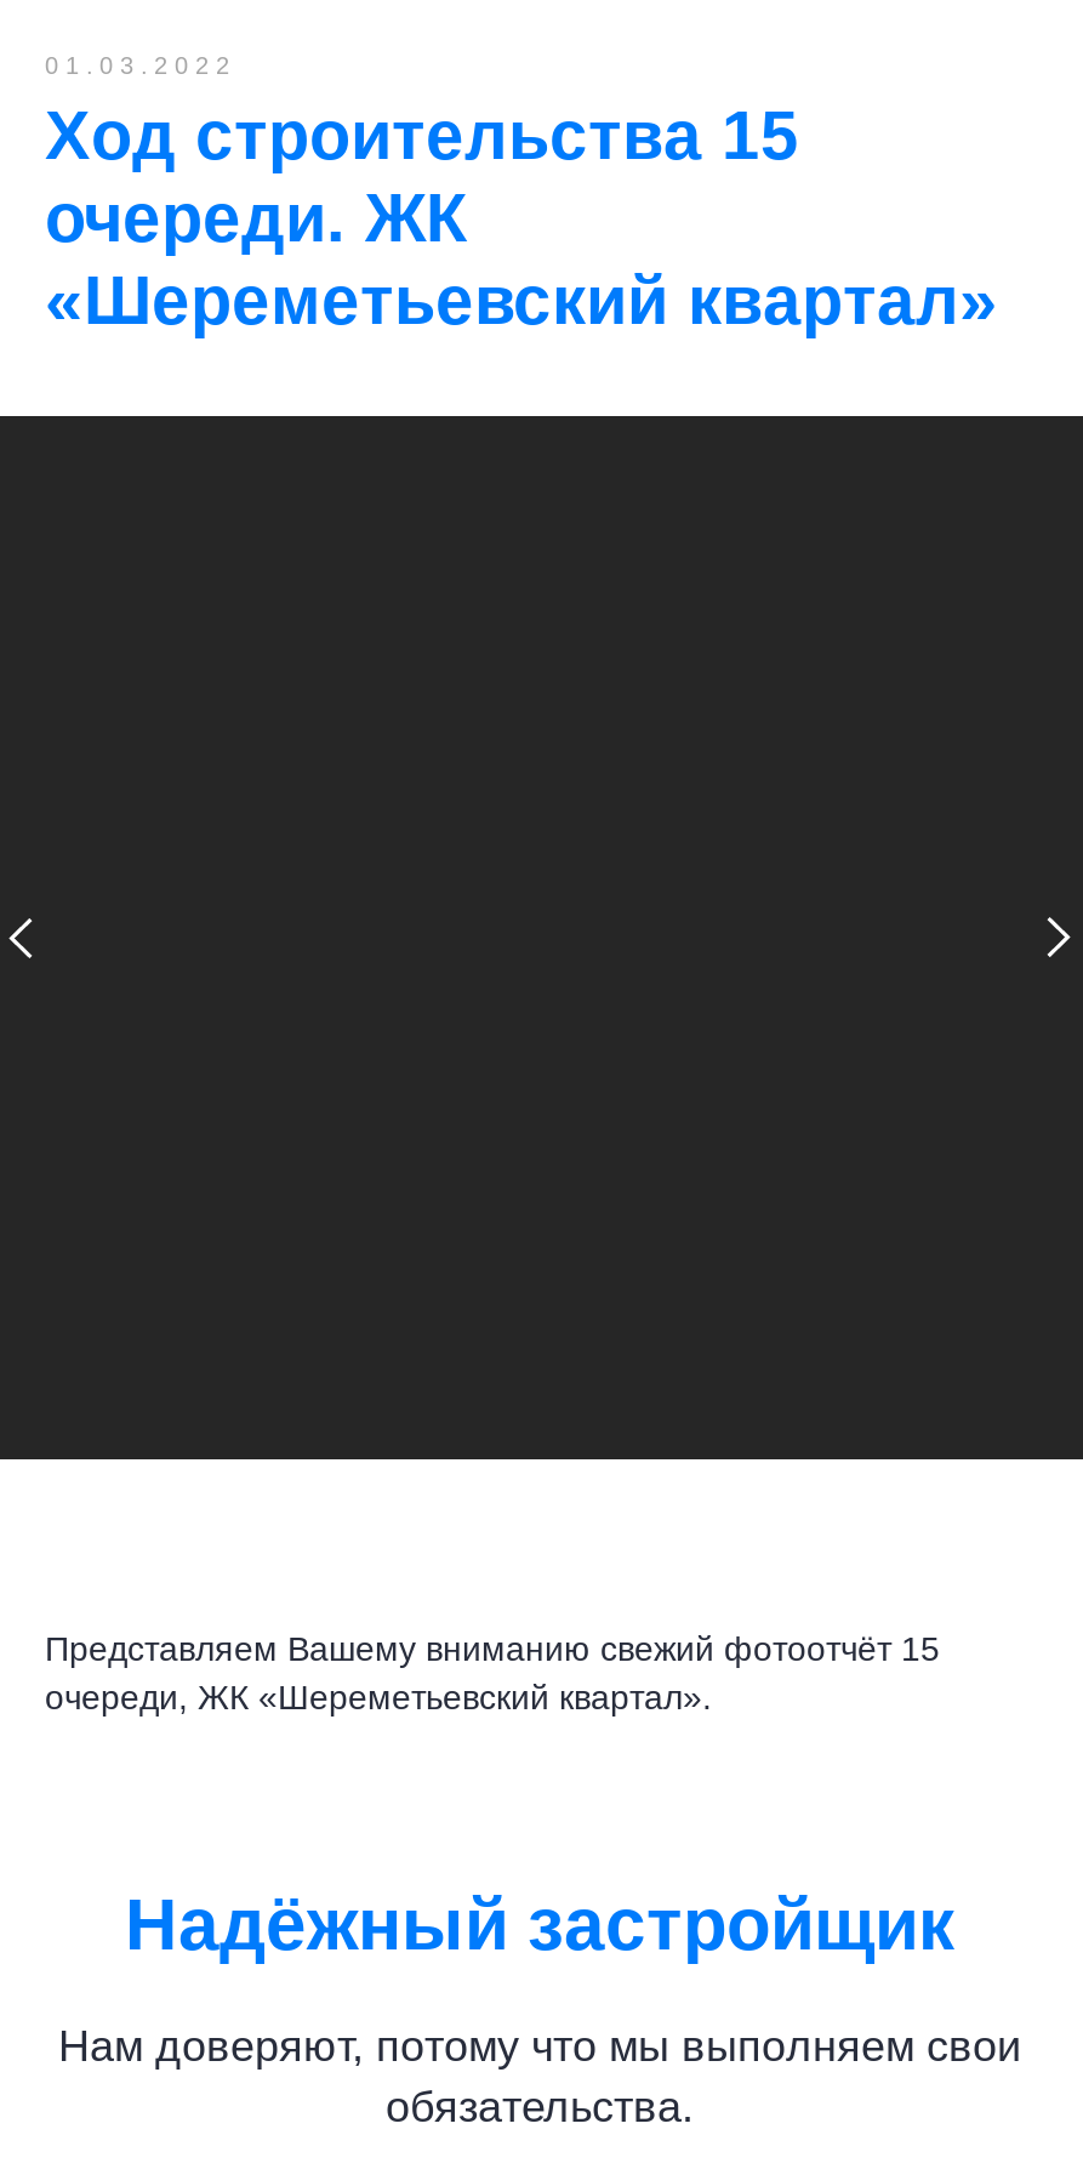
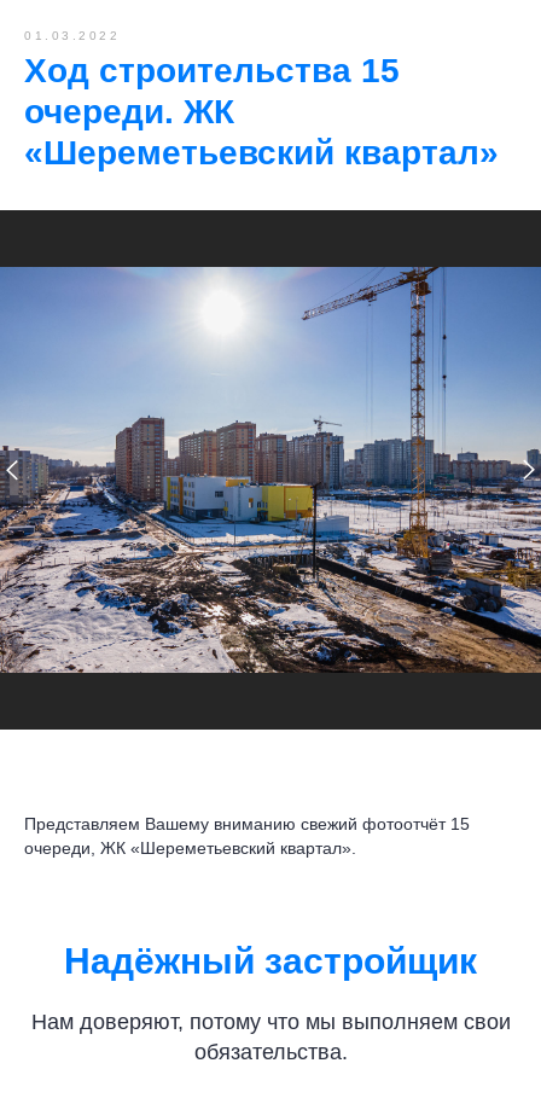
none -> [4,266,537,674] [image]

